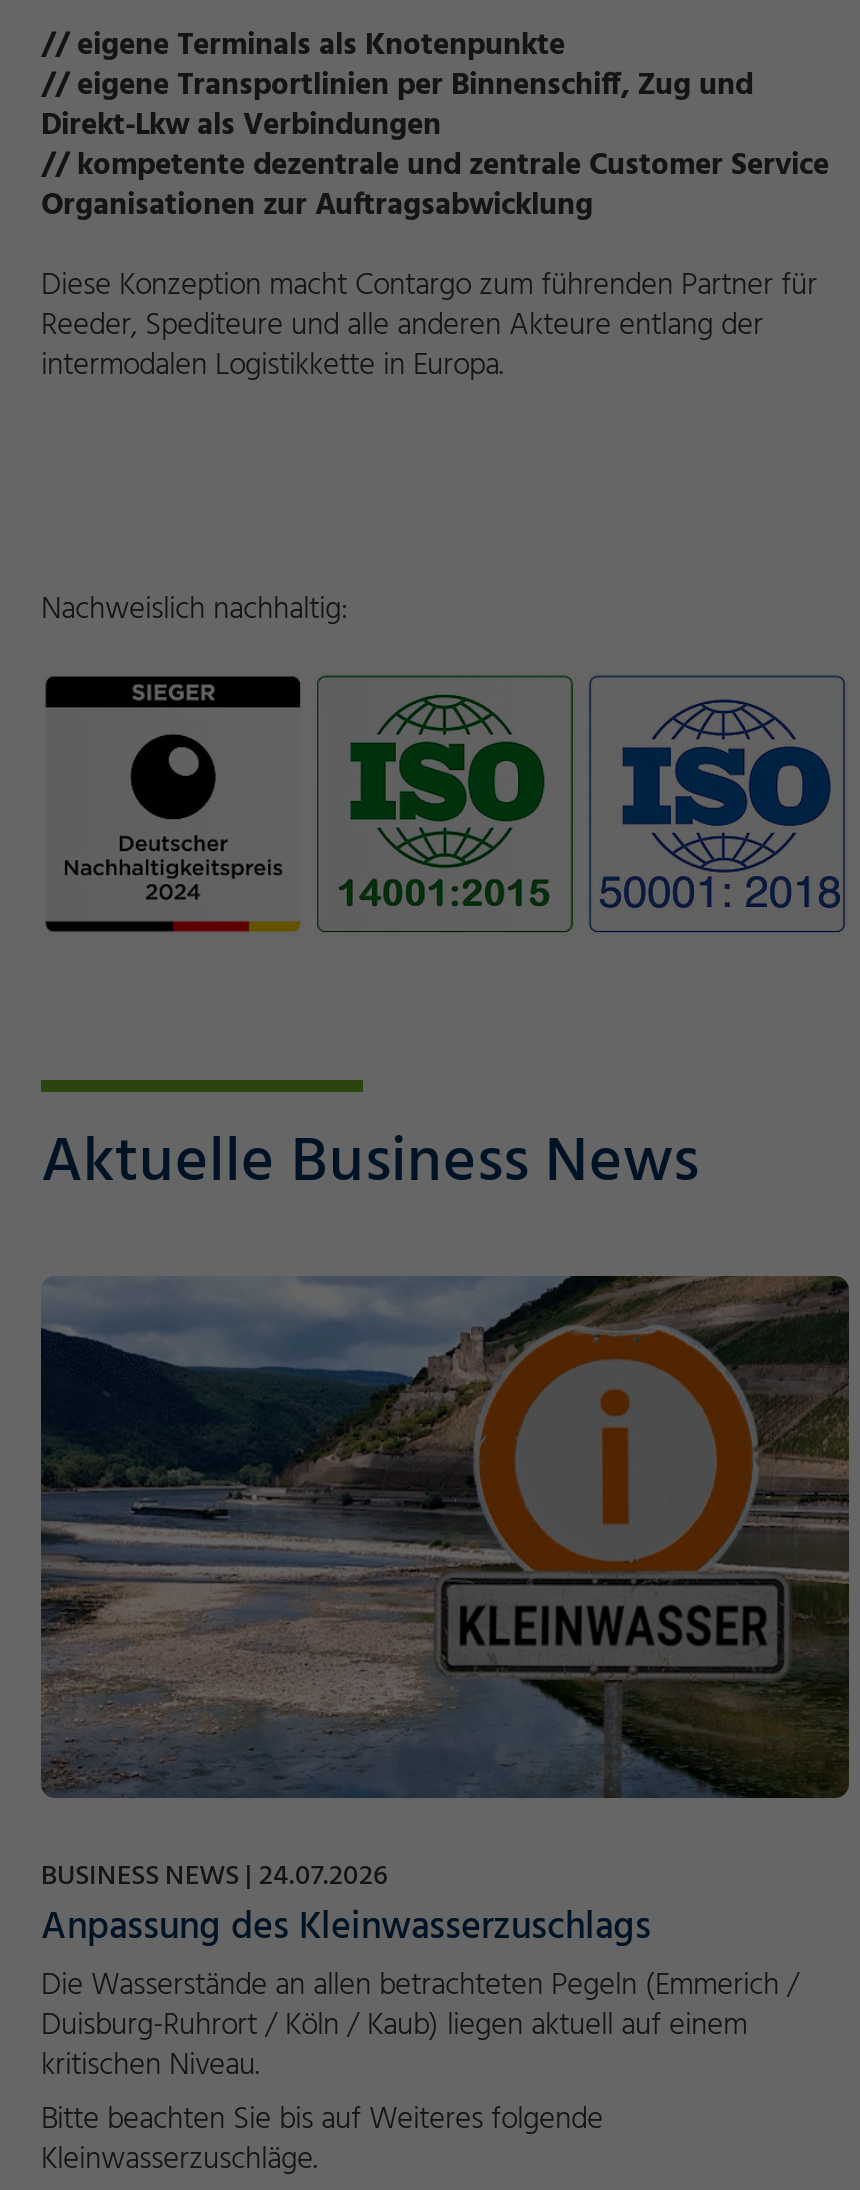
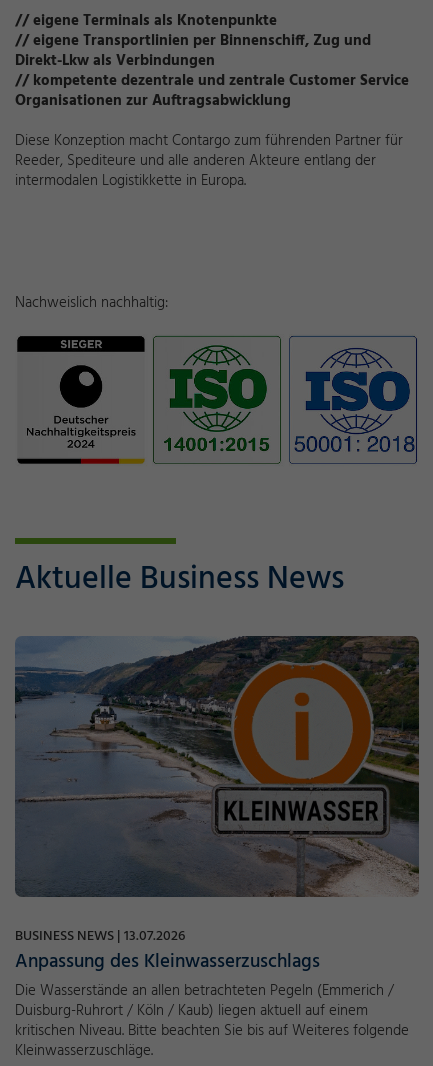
[39,1274,851,1901] [image] | BUSINESS NEWS 24.07.2026 -> [14,635,419,948] [image] | BUSINESS NEWS 13.07.2026

